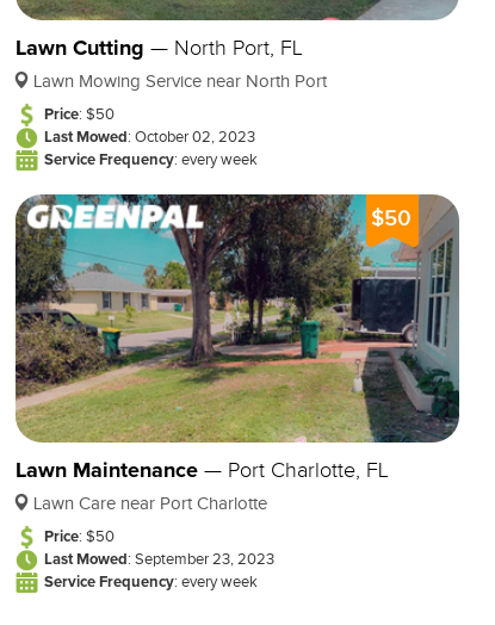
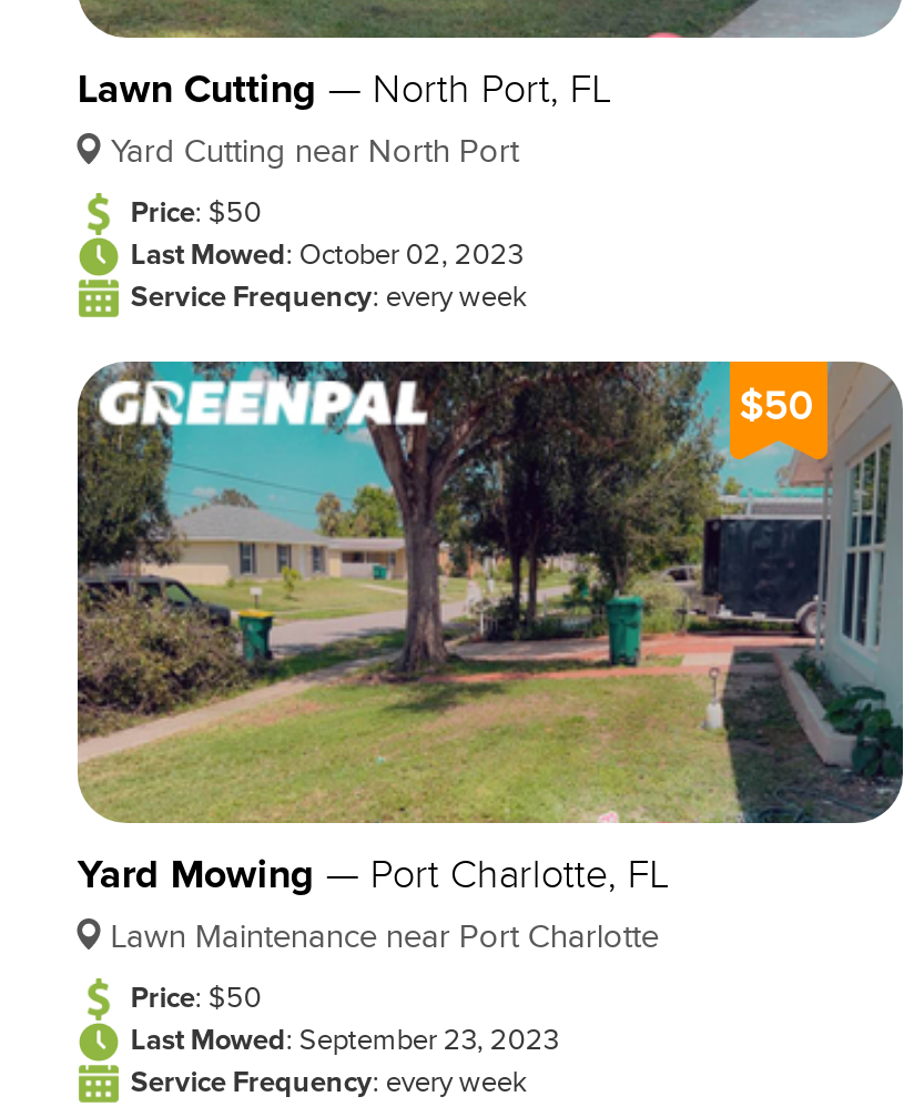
[33,72,327,92] Lawn Mowing Service near North Port -> [110,133,519,171] Yard Cutting near North Port
[15,457,389,483] Lawn Maintenance — Port Charlotte, FL -> [77,850,670,899] Yard Mowing — Port Charlotte, FL
[33,494,267,514] Lawn Care near Port Charlotte -> [110,919,658,956] Lawn Maintenance near Port Charlotte

